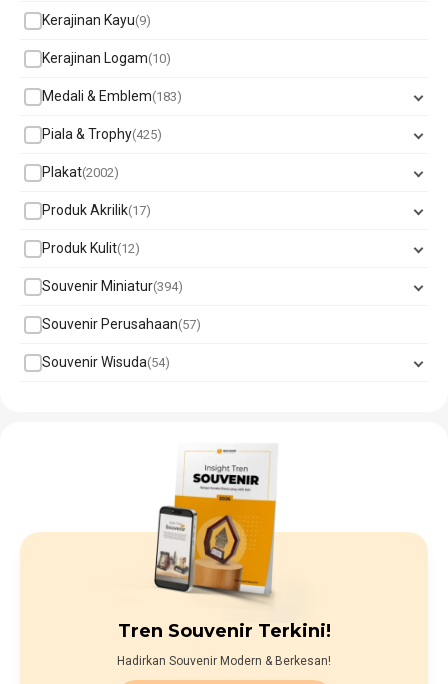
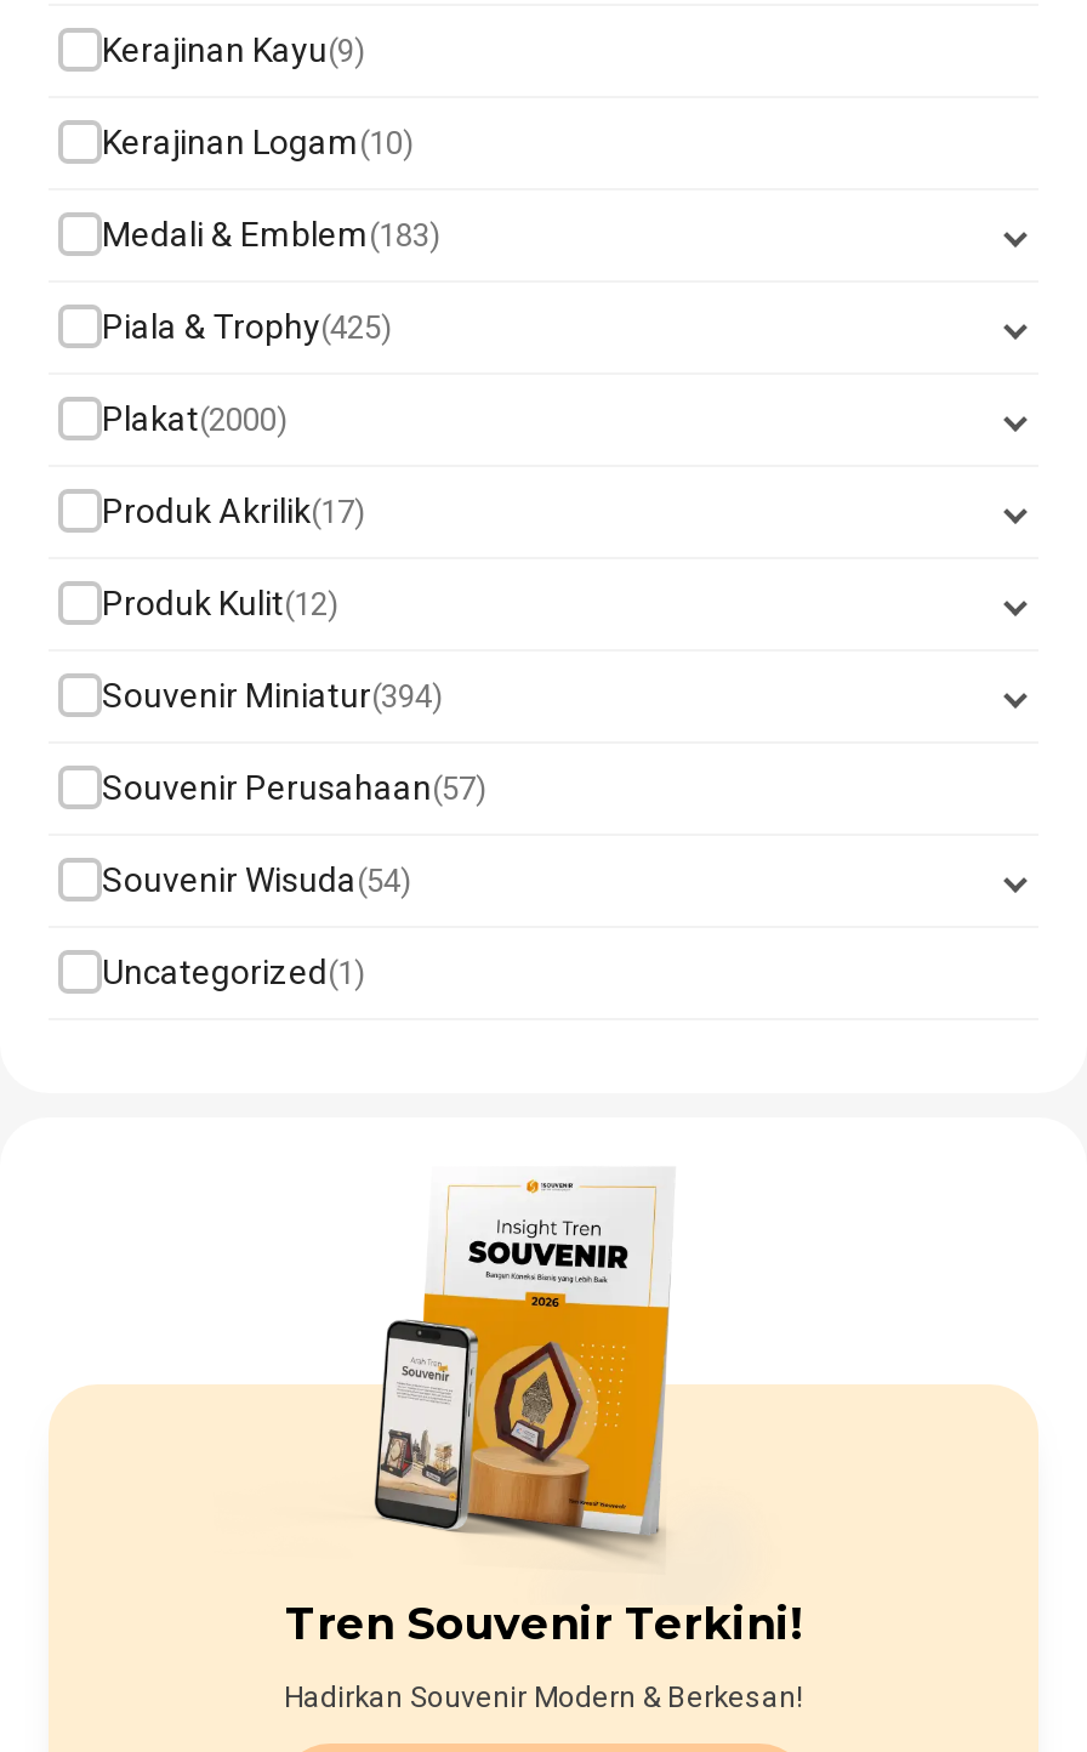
[42,164,114,180] Plakat 2002 -> [102,399,277,438] Plakat 2000
none -> [102,952,354,991] Uncategorized 1

